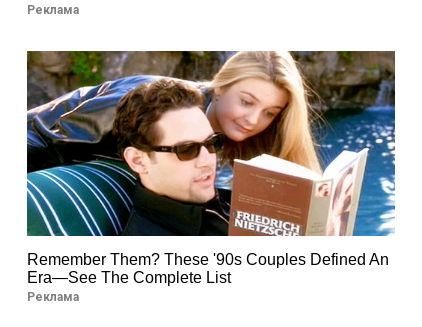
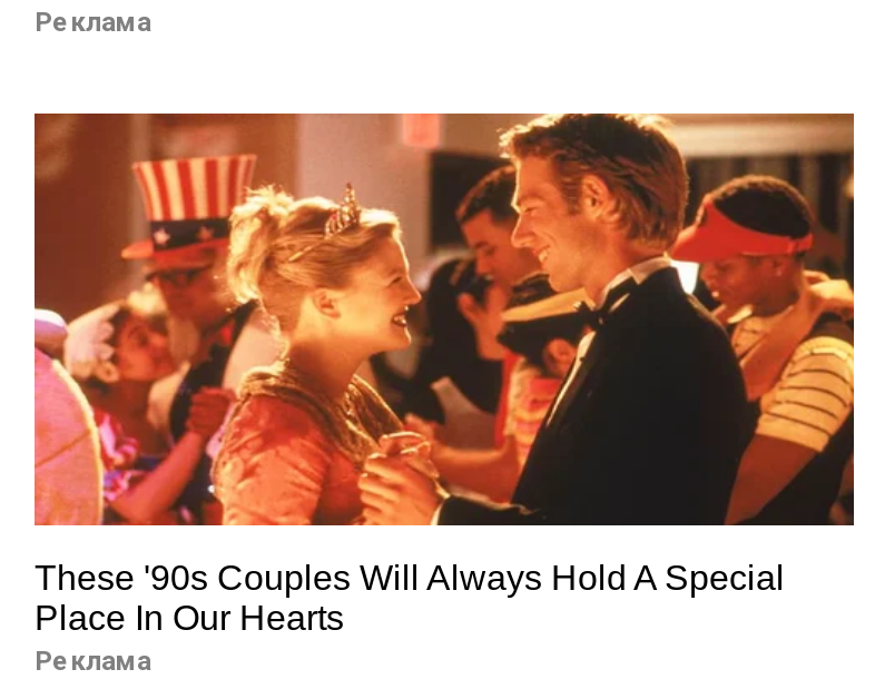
[26,50,396,286] [image] | Remember Them? These '90s Couples Defined An | Era—See The Complete List -> [32,111,856,637] [image] | These '90s Couples Will Always Hold A Special | Place In Our Hearts

